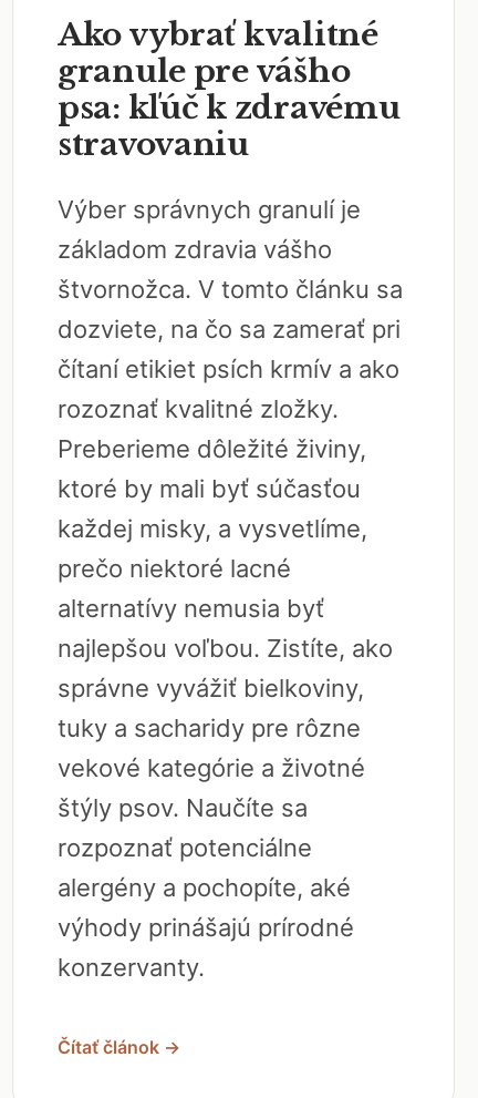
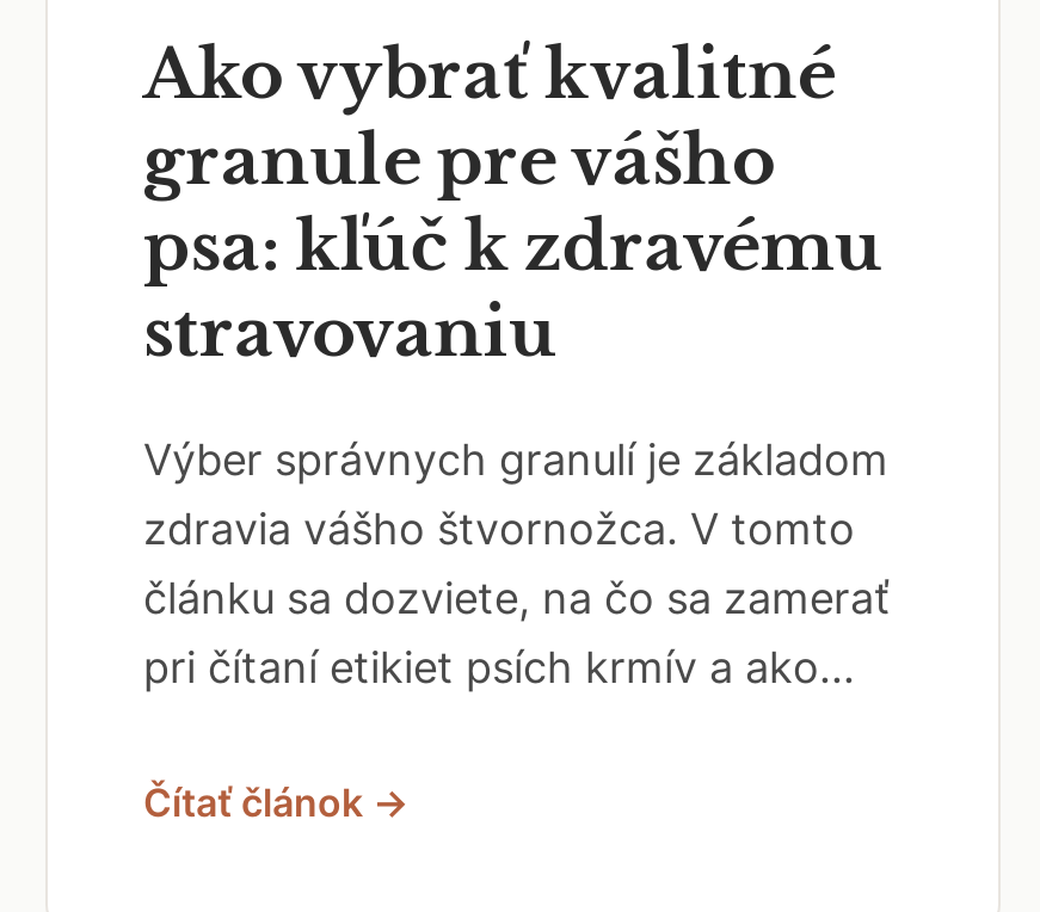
[58,195,403,982] Výber správnych granulí je | základom zdravia vášho | štvornožca. V tomto článku sa | dozviete, na čo sa zamerať pri | čítaní etikiet psích krmív a ako | rozoznať kvalitné zložky. | Preberieme dôležité živiny, | ktoré by mali byť súčasťou | každej misky, a vysvetlíme, | prečo niektoré lacné | alternatívy nemusia byť | najlepšou voľbou. Zistíte, ako | správne vyvážiť bielkoviny, | tuky a sacharidy pre rôzne | vekové kategórie a životné | štýly psov. Naučíte sa | rozpoznať potenciálne | alergény a pochopíte, aké | výhody prinášajú prírodné | konzervanty. -> [143,435,891,692] Výber správnych granulí je základom | zdravia vášho štvornožca. V tomto | článku sa dozviete, na čo sa zamerať | pri čítaní etikiet psích krmív a ako...

